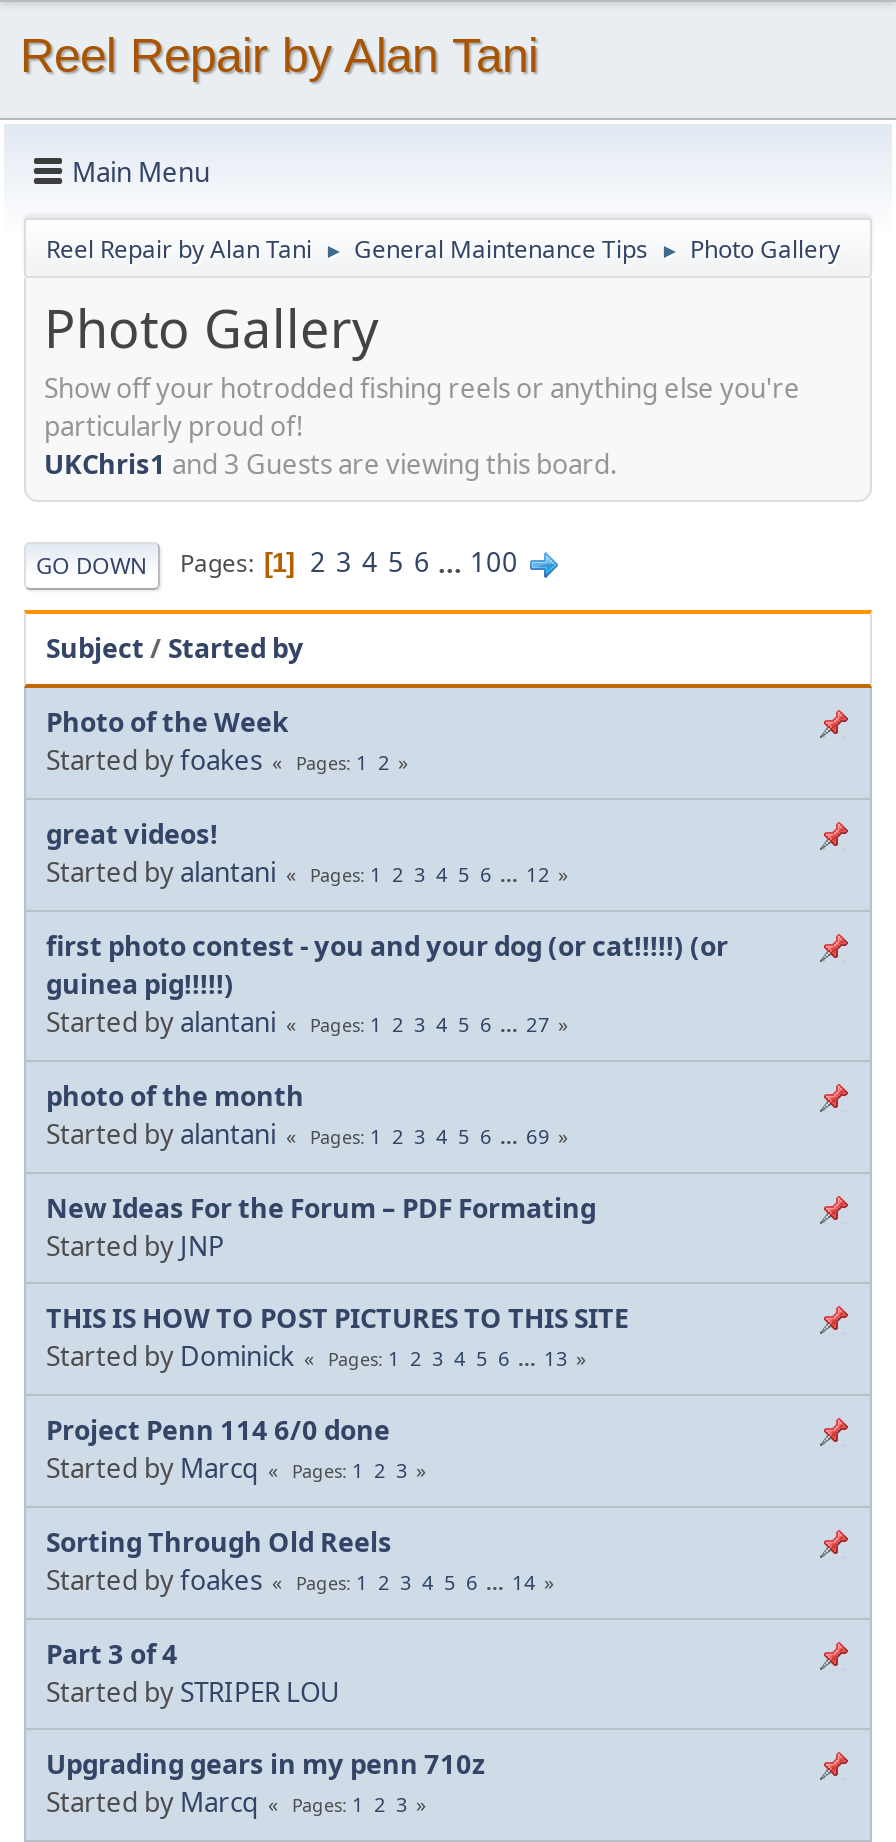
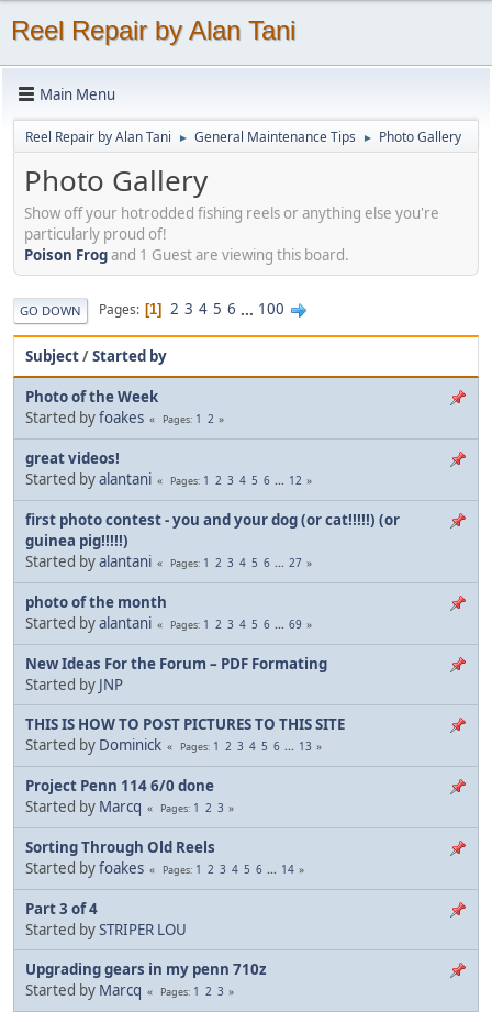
[44,445,618,481] UKChris1 and 3 Guests are viewing this board. -> [24,244,349,264] Poison Frog and 1 Guest are viewing this board.

